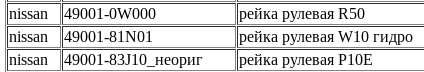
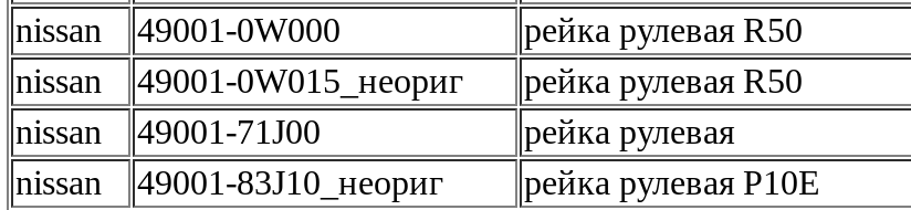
[64,28,413,45] 49001-81N01 | рейка рулевая W10 гидро -> [15,61,803,150] 49001-0W015_неориг | рейка рулевая R50 | nissan | 49001-71J00 | рейка рулевая

